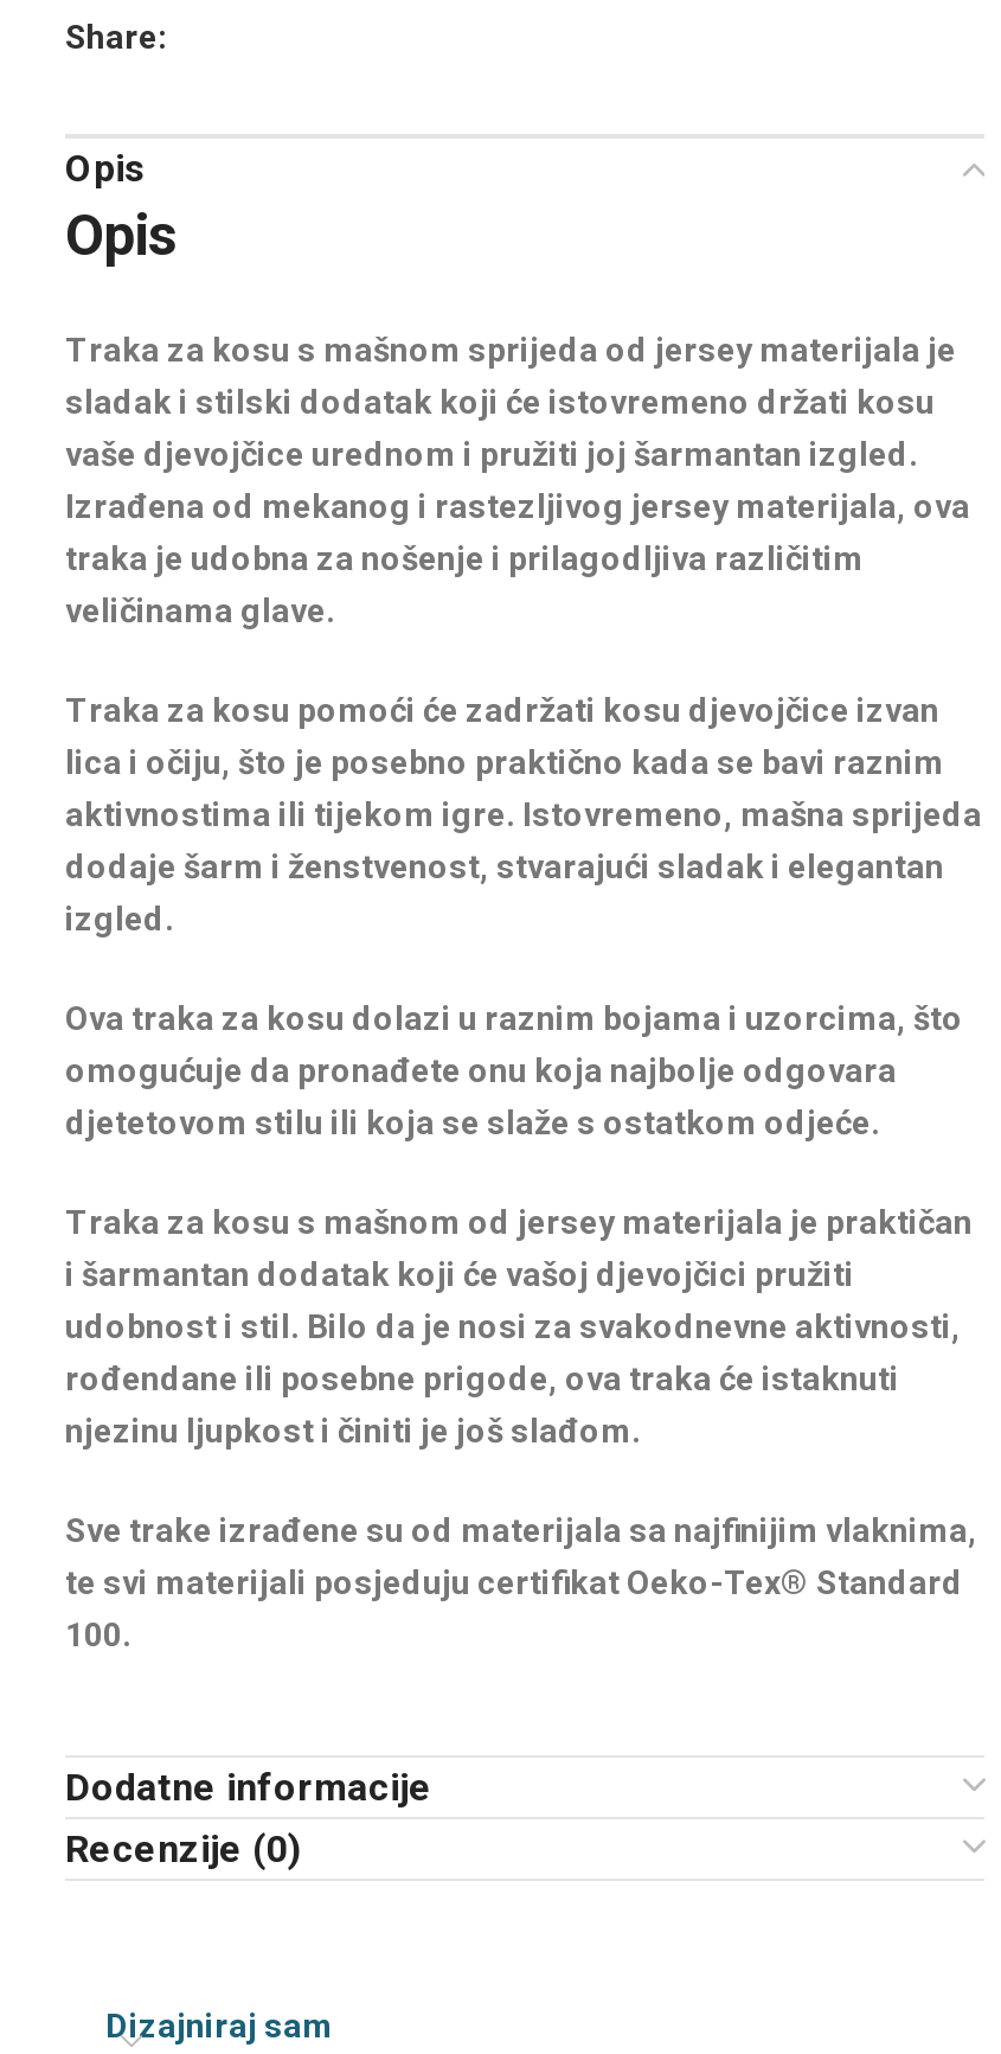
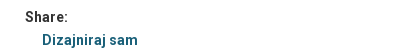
[65,146,982,1871] Opis | Opis | Traka za kosu s mašnom sprijeda od jersey materijala je | sladak i stilski dodatak koji će istovremeno držati kosu | vaše djevojčice urednom i pružiti joj šarmantan izgled. | Izrađena od mekanog i rastezljivog jersey materijala, ova | traka je udobna za nošenje i prilagodljiva različitim | veličinama glave. | Traka za kosu pomoći će zadržati kosu djevojčice izvan | lica i očiju, što je posebno praktično kada se bavi raznim | aktivnostima ili tijekom igre. Istovremeno, mašna sprijeda | dodaje šarm i ženstvenost, stvarajući sladak i elegantan | izgled. | Ova traka za kosu dolazi u raznim bojama i uzorcima, što | omogućuje da pronađete onu koja najbolje odgovara | djetetovom stilu ili koja se slaže s ostatkom odjeće. | Traka za kosu s mašnom od jersey materijala je praktičan | i šarmantan dodatak koji će vašoj djevojčici pružiti | udobnost i stil. Bilo da je nosi za svakodnevne aktivnosti, | rođendane ili posebne prigode, ova traka će istaknuti | njezinu ljupkost i činiti je još slađom. | Sve trake izrađene su od materijala sa najfinijim vlaknima, | te svi materijali posjeduju certifikat Oeko-Tex® Standard | 100. | Dodatne informacije | Recenzije (0) -> none

